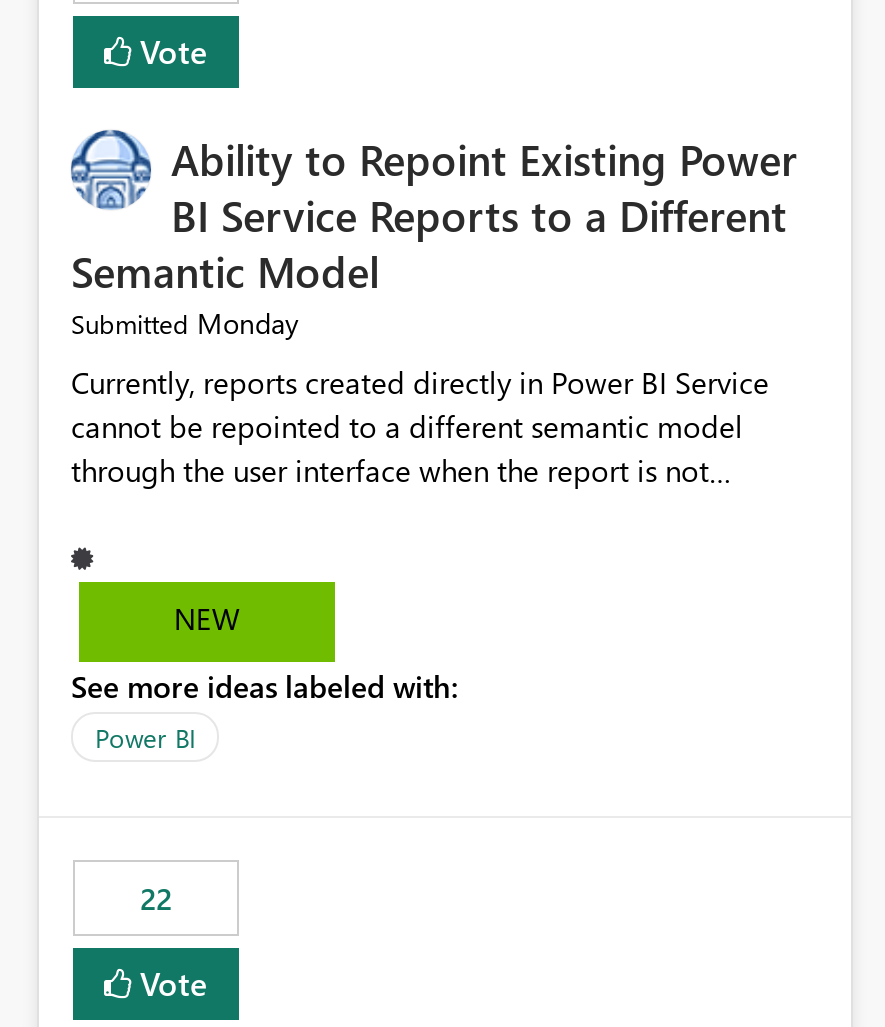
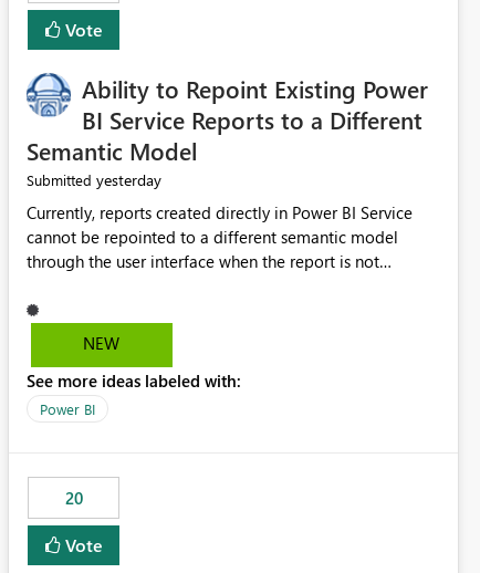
[71,305,299,343] Submitted Monday -> [27,170,161,191] Submitted yesterday
[140,879,172,919] 22 -> [65,487,82,509] 20

